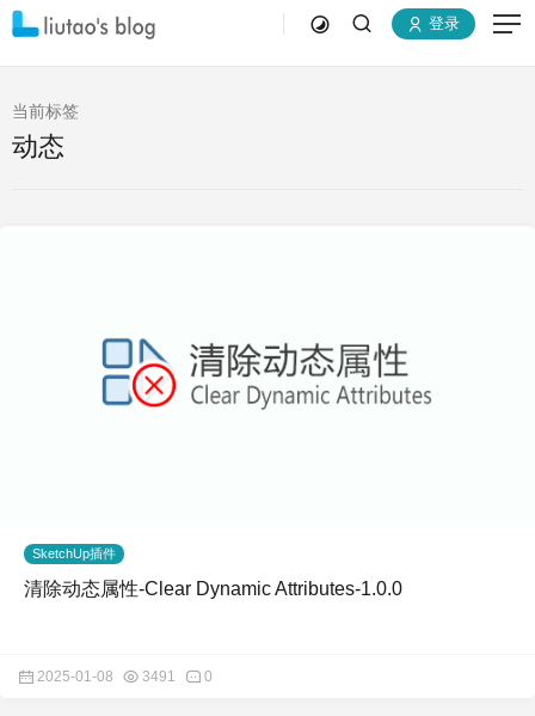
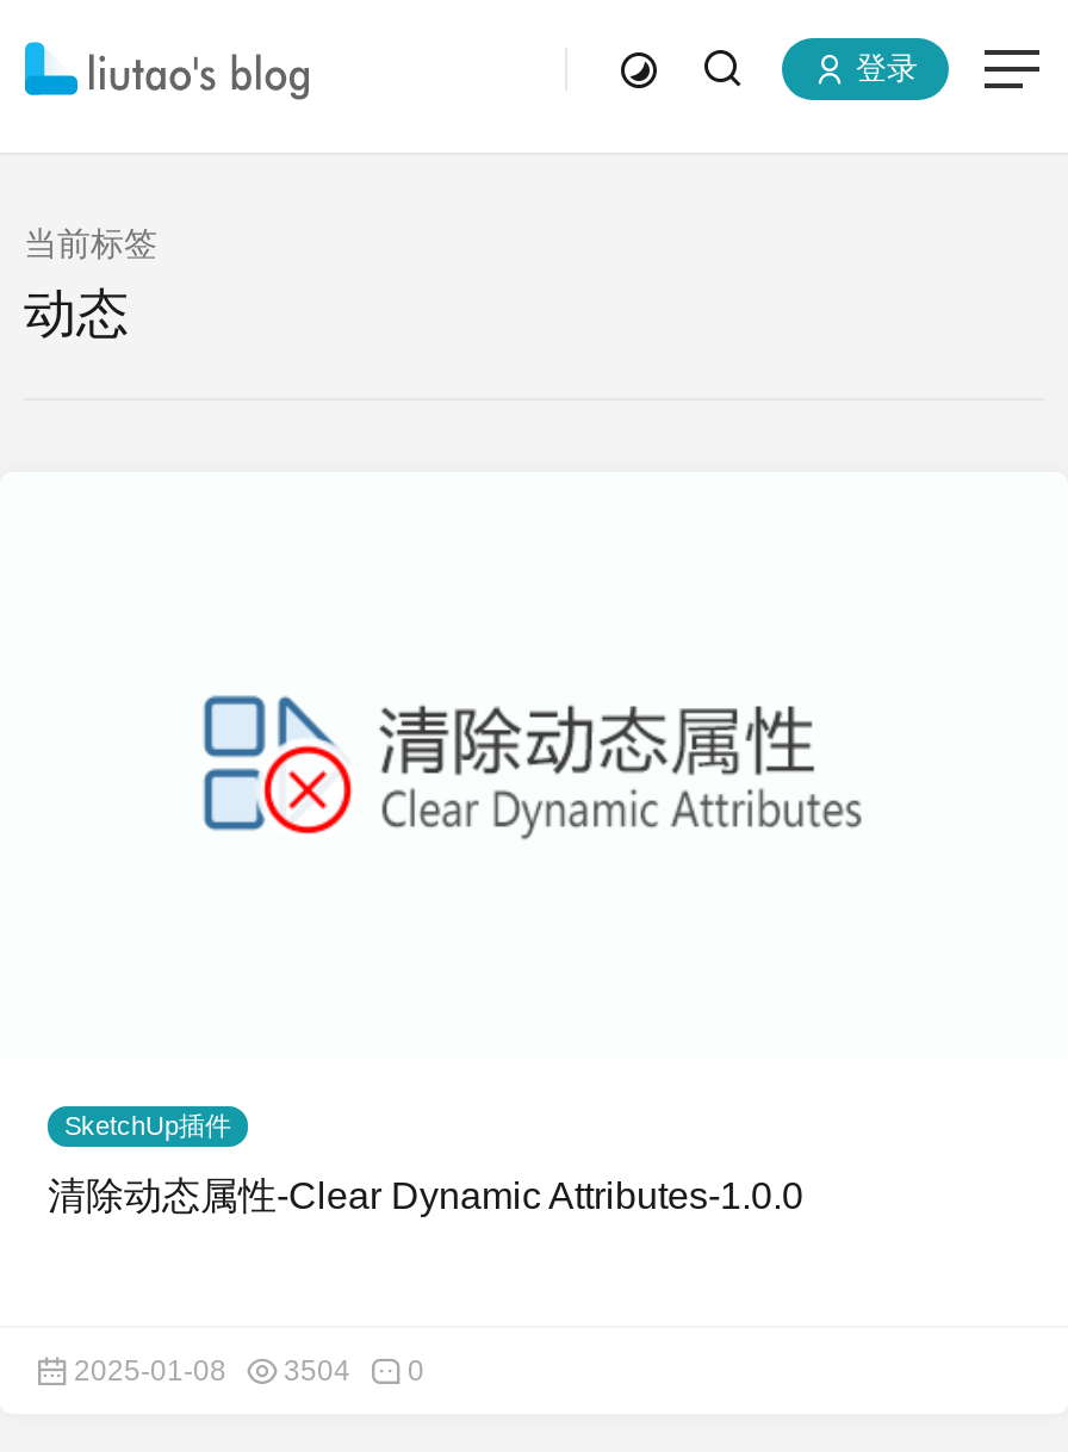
[37,668,213,685] 2025-01-08 3491 0 -> [74,1354,424,1388] 2025-01-08 3504 0

